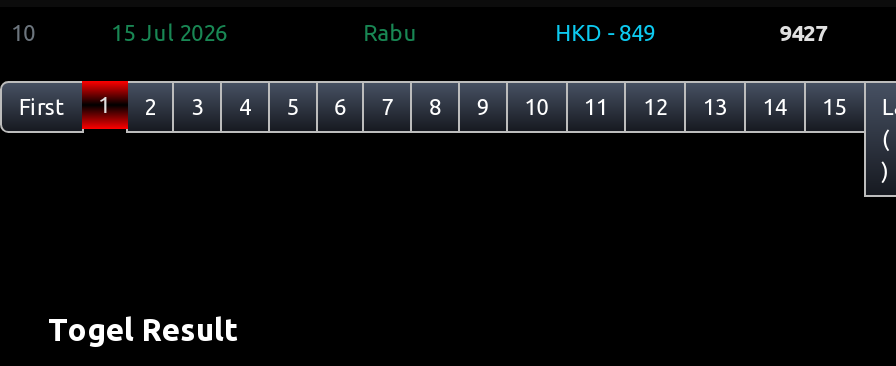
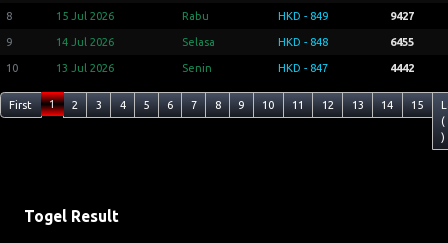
[11,20,35,44] 10 -> [6,10,12,22] 8
none -> [6,36,414,74] 9 | 14 Jul 2026 | Selasa | HKD - 848 | 6455 | 10 | 13 Jul 2026 | Senin | HKD - 847 | 4442

